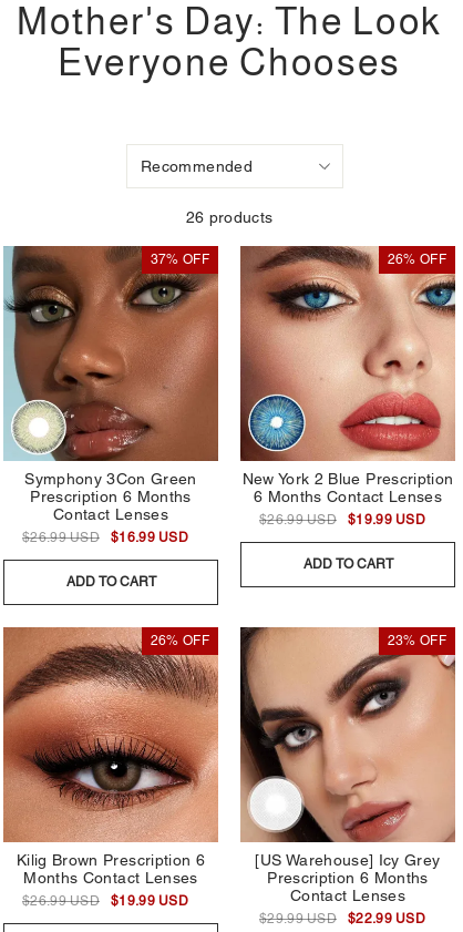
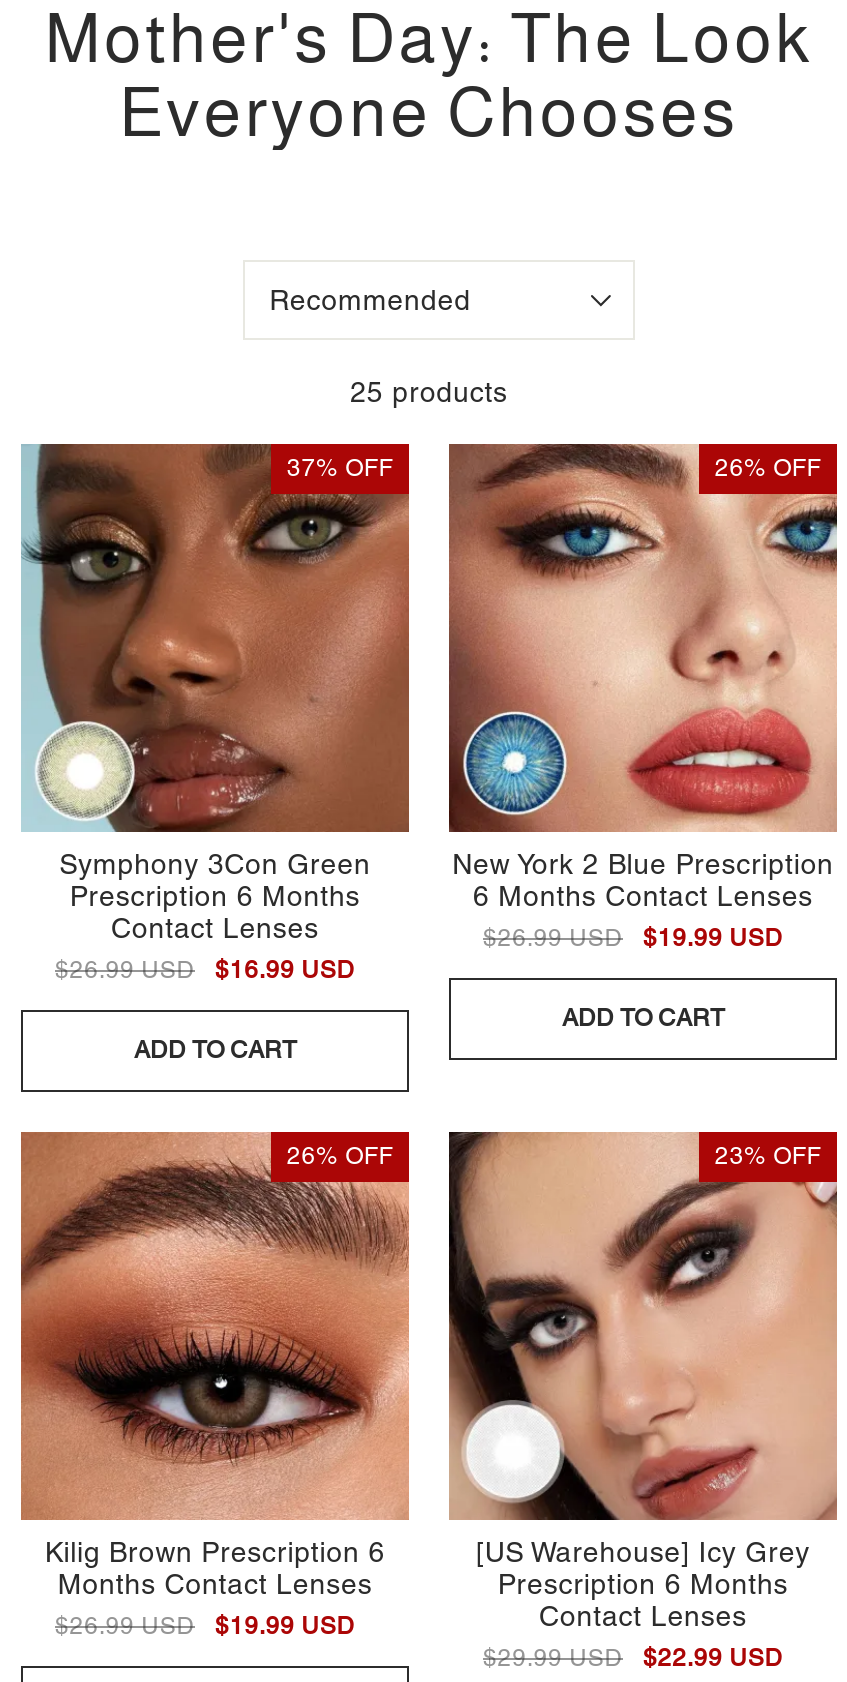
[186,208,273,226] 26 products -> [350,376,508,408] 25 products

